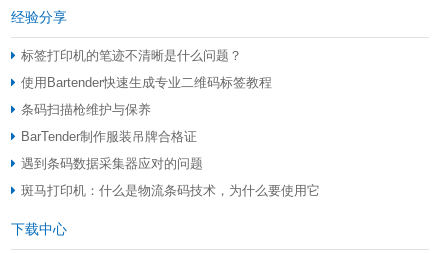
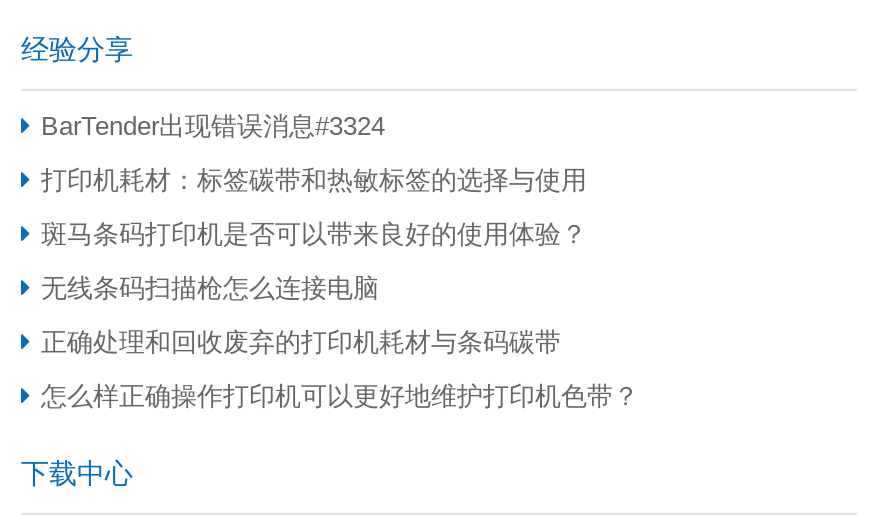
[21,48,242,63] 标签打印机的笔迹不清晰是什么问题？ -> [41,111,385,141] BarTender出现错误消息#3324
[21,75,272,90] 使用Bartender快速生成专业二维码标签教程 -> [41,165,587,195] 打印机耗材：标签碳带和热敏标签的选择与使用
[21,102,151,117] 条码扫描枪维护与保养 -> [41,219,587,249] 斑马条码打印机是否可以带来良好的使用体验？
[21,129,197,144] BarTender制作服装吊牌合格证 -> [41,273,379,303] 无线条码扫描枪怎么连接电脑
[21,156,203,171] 遇到条码数据采集器应对的问题 -> [41,327,561,357] 正确处理和回收废弃的打印机耗材与条码碳带
[21,183,320,198] 斑马打印机：什么是物流条码技术，为什么要使用它 -> [41,381,639,411] 怎么样正确操作打印机可以更好地维护打印机色带？

